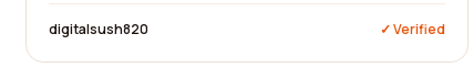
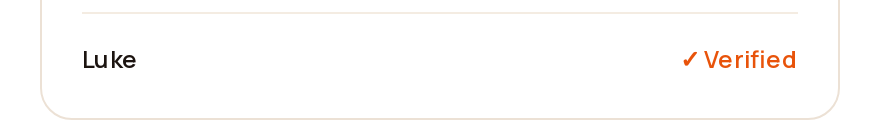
[49,20,148,38] digitalsush820 -> [82,42,138,76] Luke

